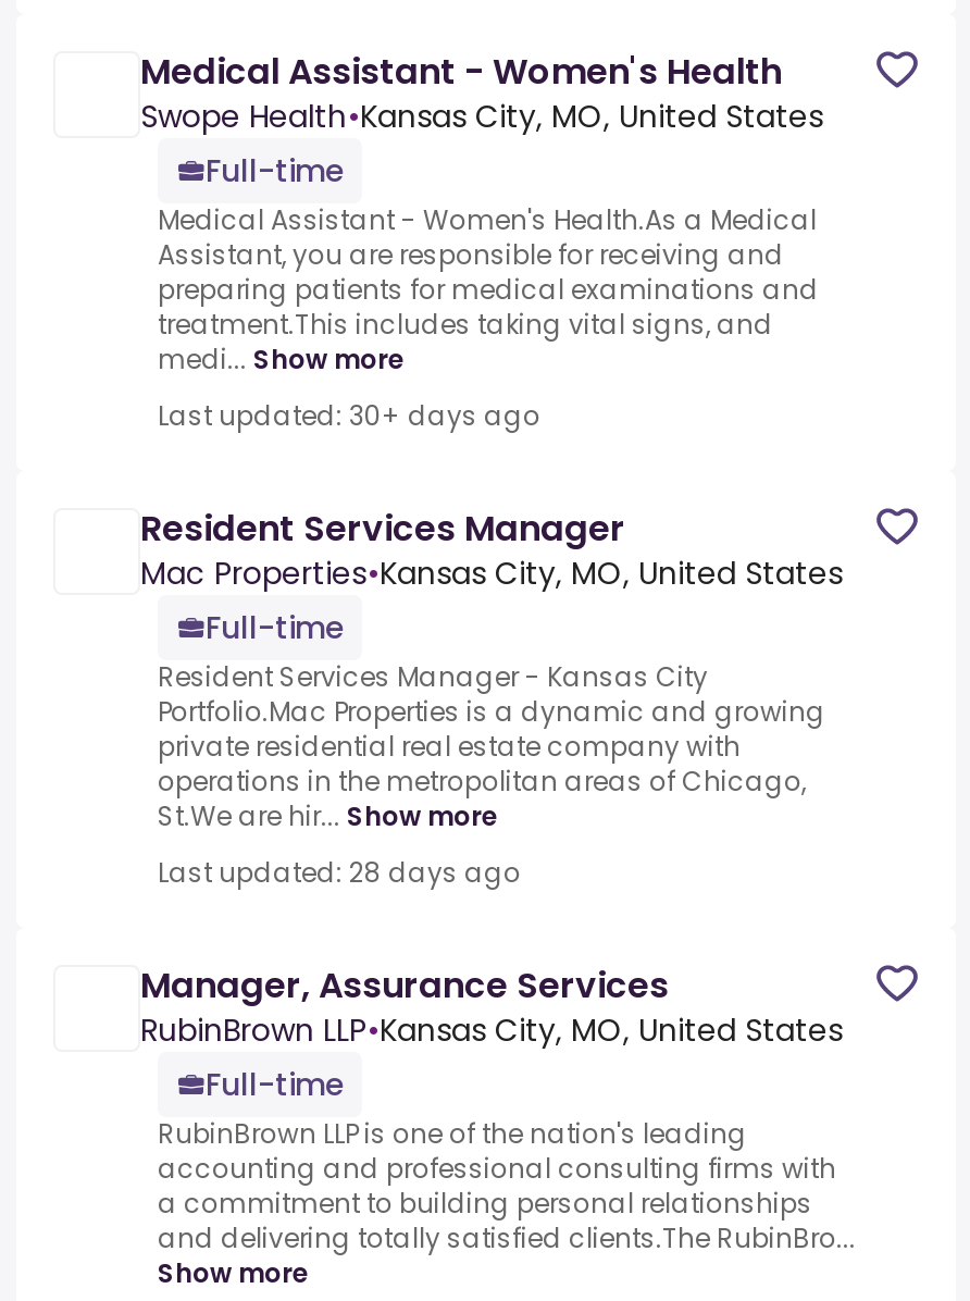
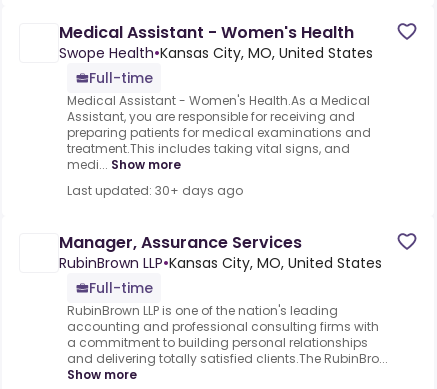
[140,504,843,891] Resident Services Manager | Mac Properties•Kansas City, MO, United States | Full-time | Resident Services Manager - Kansas City | Portfolio.Mac Properties is a dynamic and growing | private residential real estate company with | operations in the metropolitan areas of Chicago, | St.We are hir... Show more | Last updated: 28 days ago -> none

